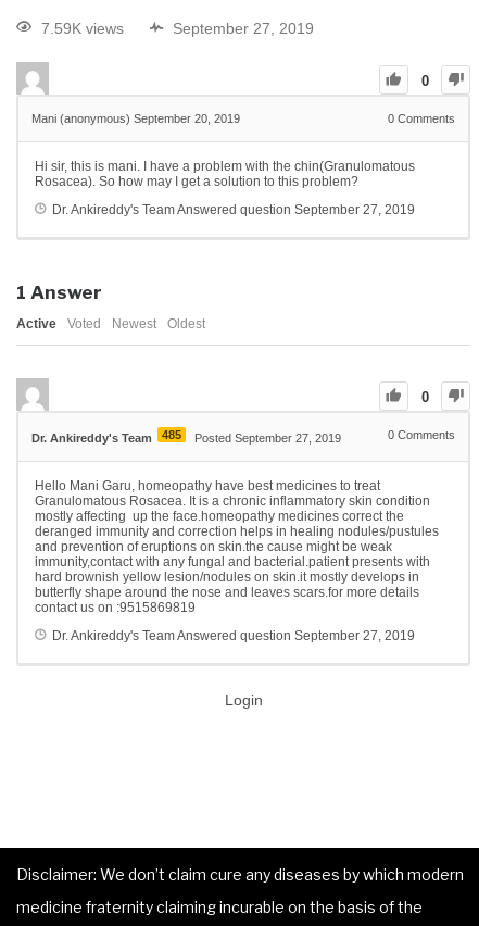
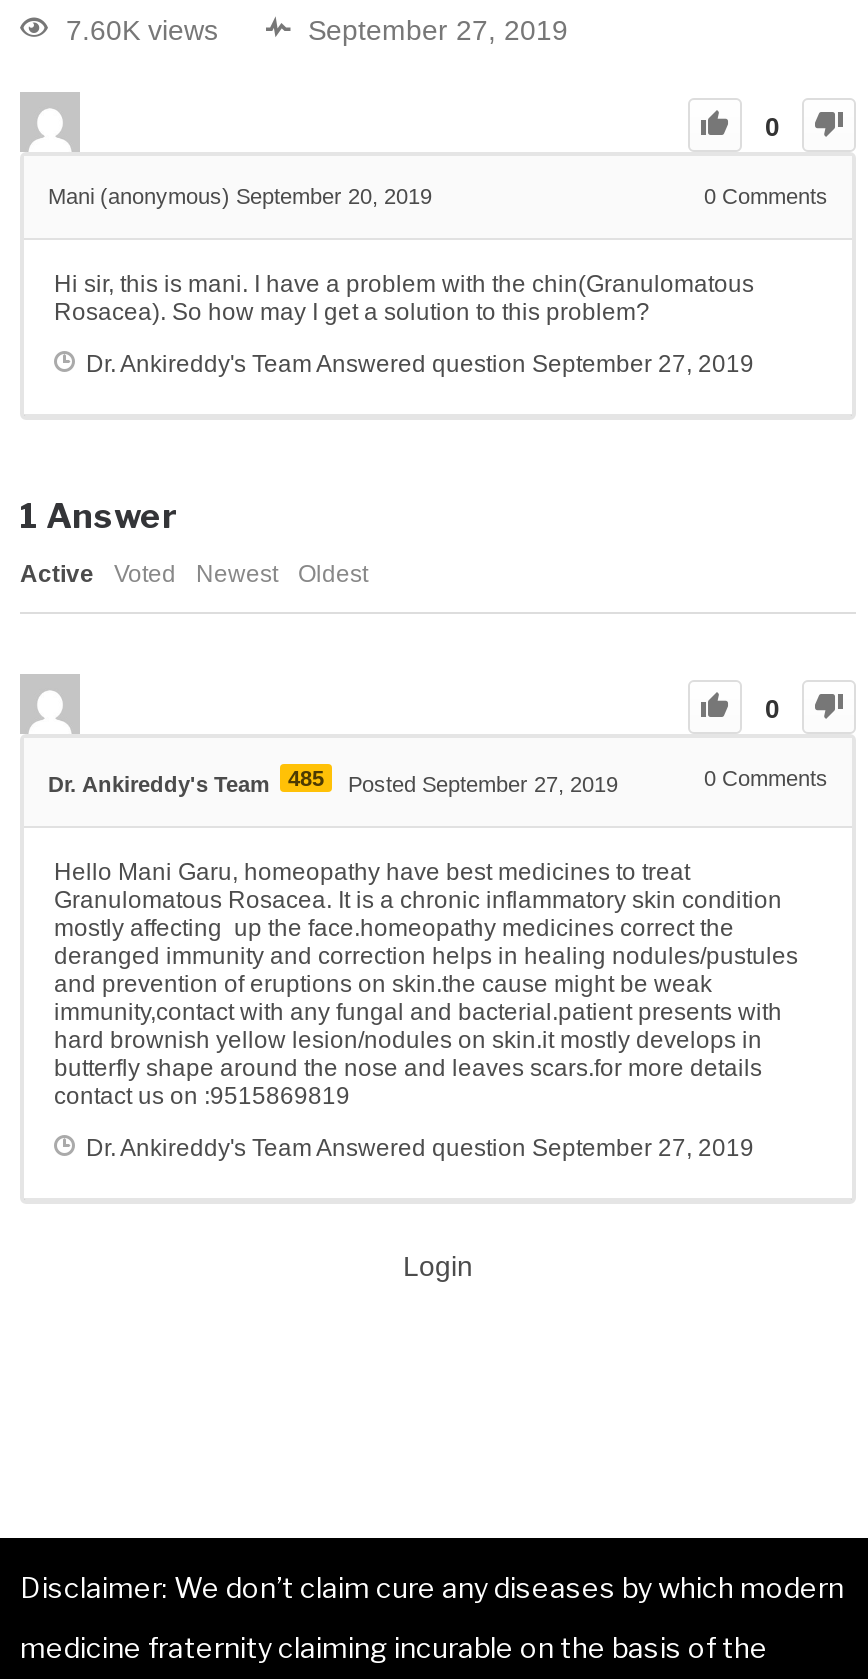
[41,20,124,37] 7.59K views -> [66,15,218,47] 7.60K views

